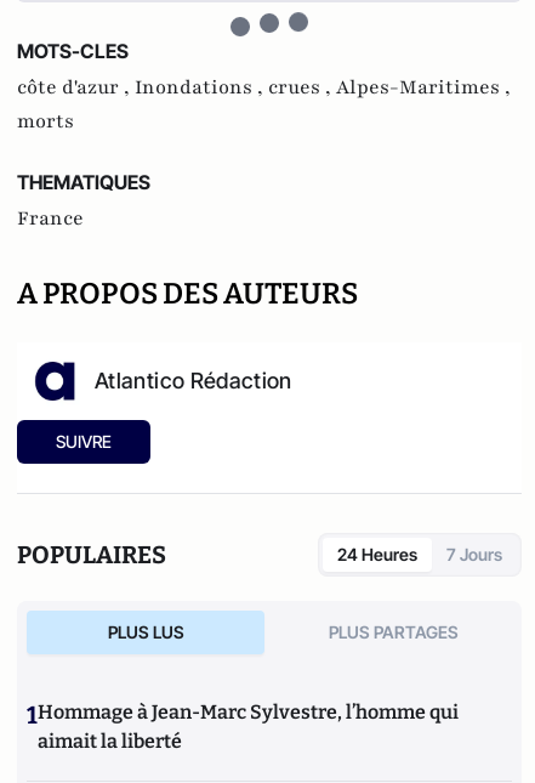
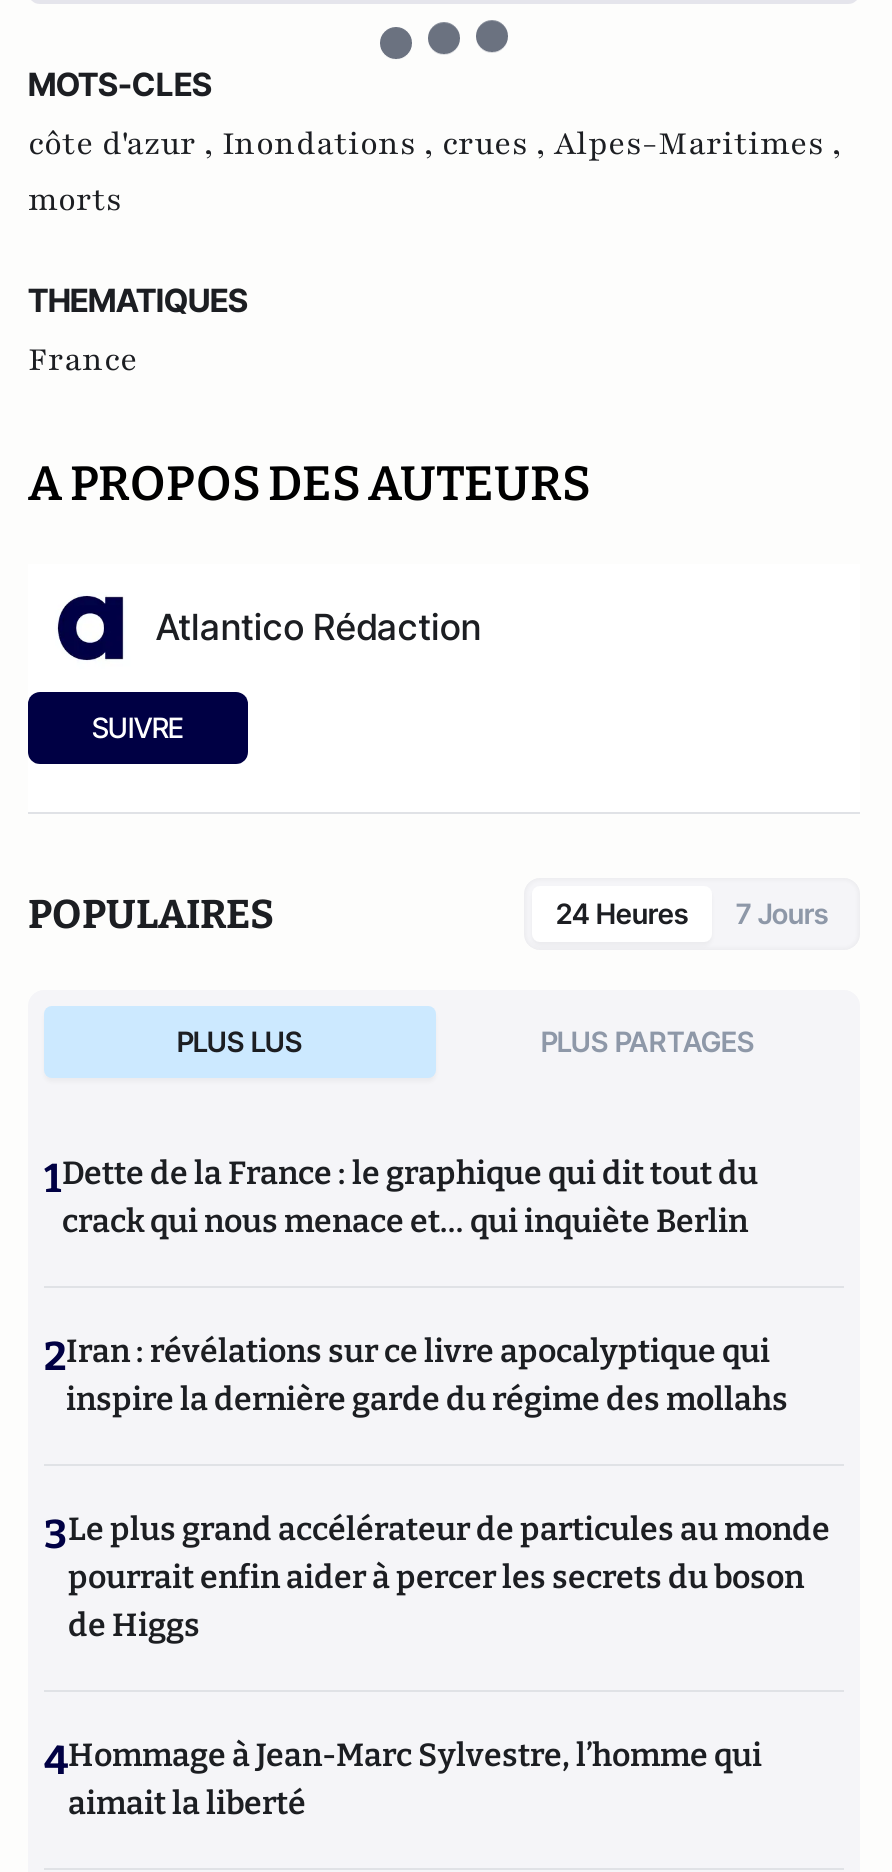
[27,700,459,730] 1Hommage à Jean-Marc Sylvestre, l’homme qui -> [44,1154,830,1784] 1Dette de la France : le graphique qui dit tout du | crack qui nous menace et… qui inquiète Berlin | 2Iran : révélations sur ce livre apocalyptique qui | inspire la dernière garde du régime des mollahs | 3Le plus grand accélérateur de particules au monde | pourrait enfin aider à percer les secrets du boson | de Higgs | 4Hommage à Jean-Marc Sylvestre, l’homme qui

